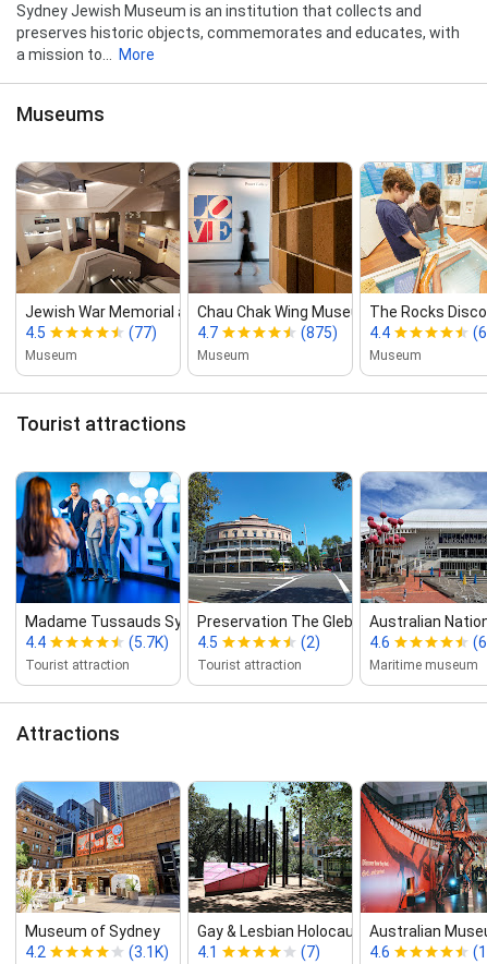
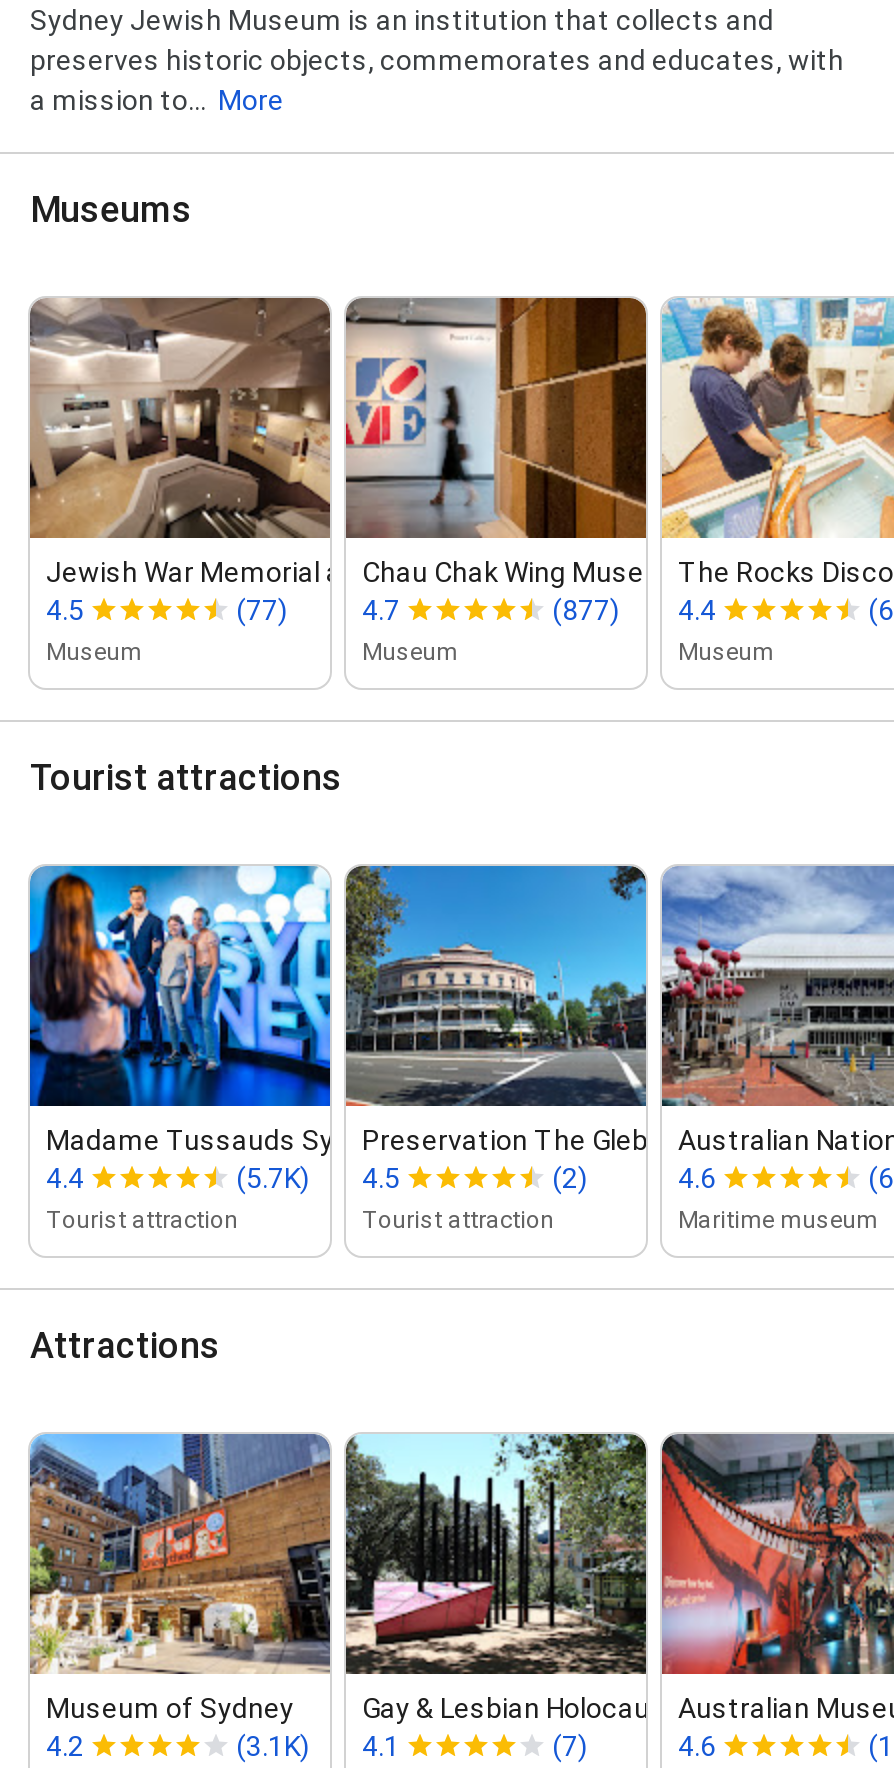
[301,324,390,342] (875) 4.4 -> [552,594,716,626] (877) 4.4

